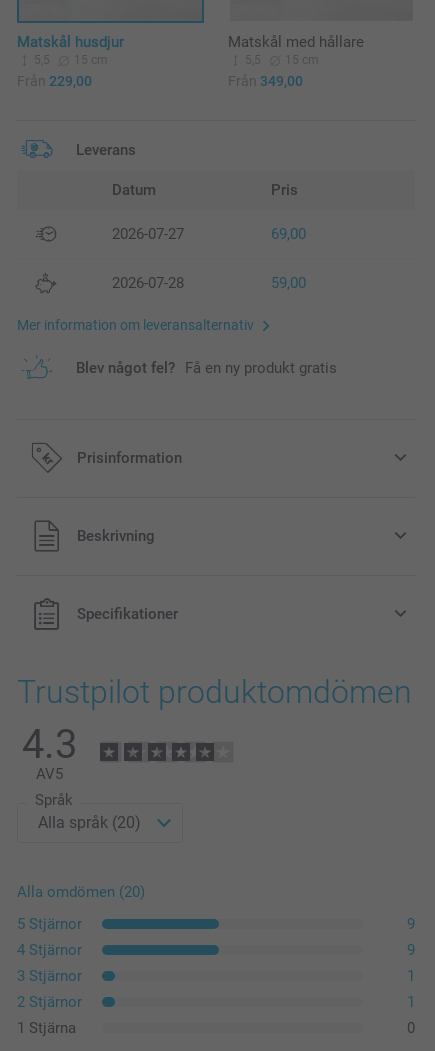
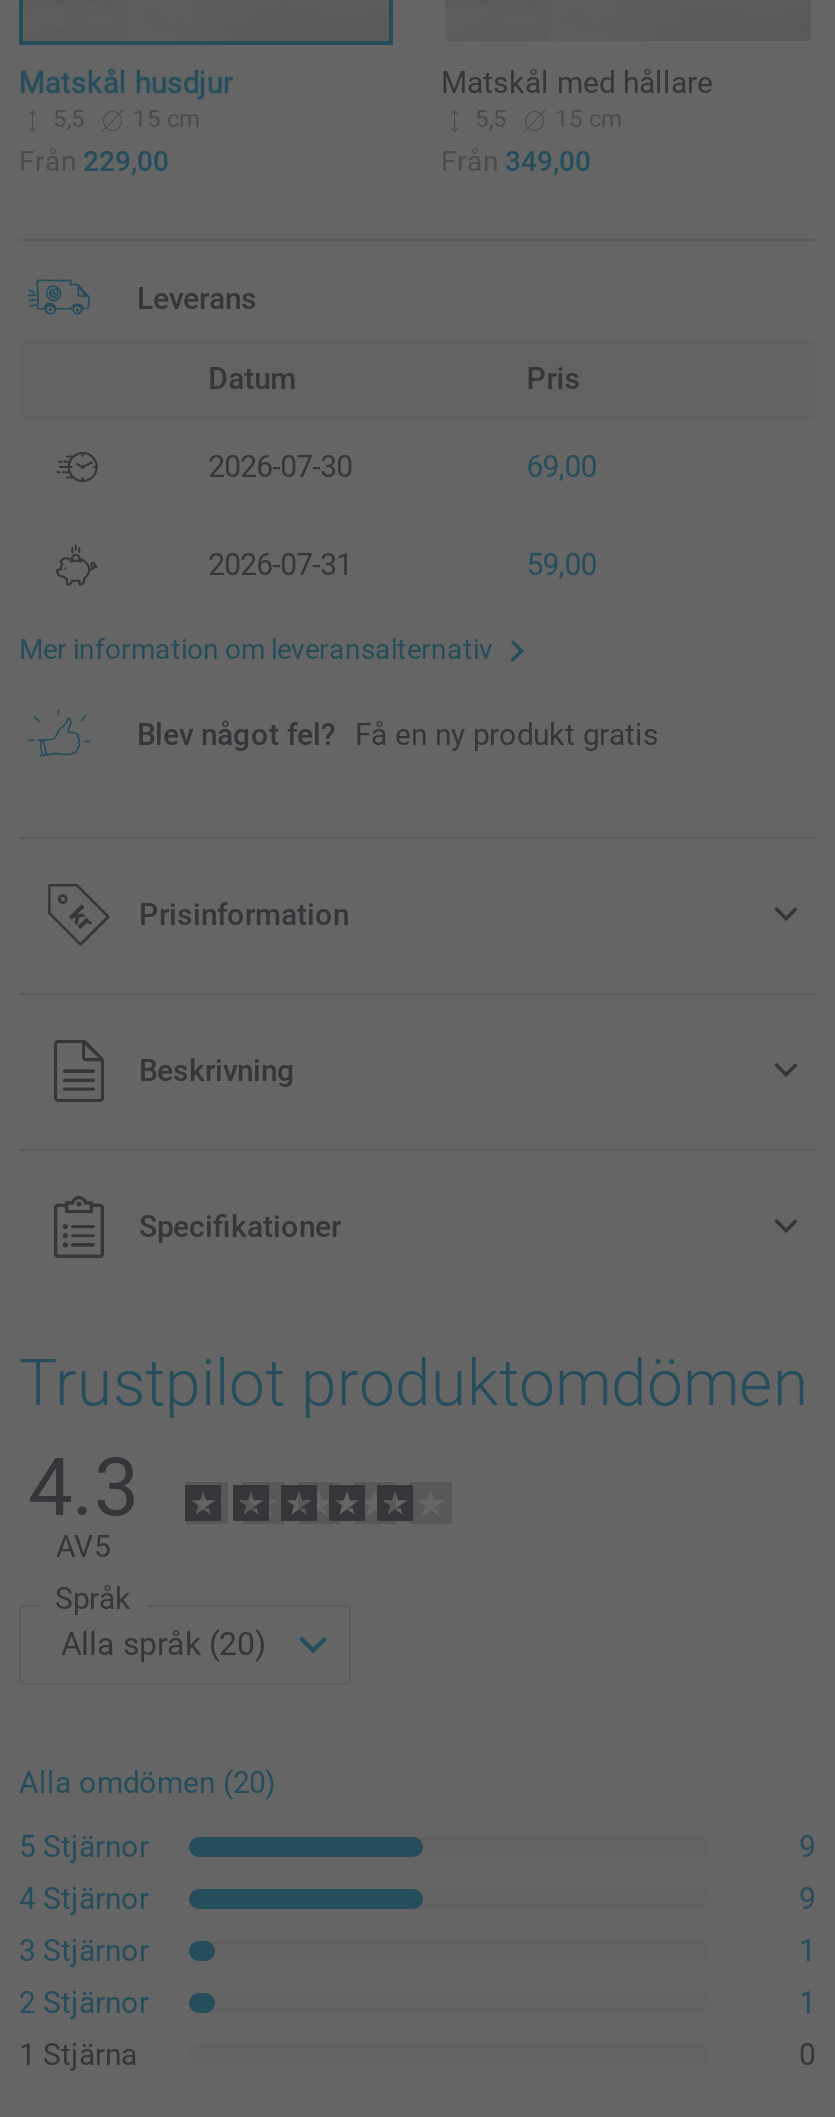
[112,225,184,243] 2026-07-27 -> [208,448,352,484] 2026-07-30
[112,274,184,292] 2026-07-28 -> [208,546,352,582] 2026-07-31

